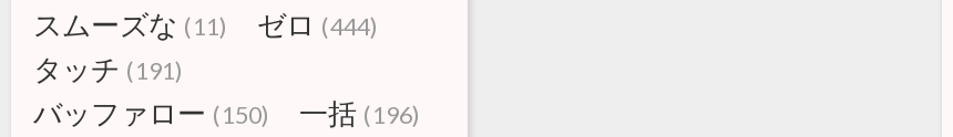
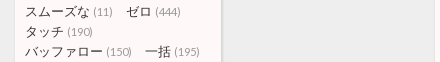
[33,51,184,86] タッチ (191) -> [25,23,93,39] タッチ (190)
[33,95,421,130] バッファロー (150) 一括 (196) -> [25,43,200,59] バッファロー (150) 一括 (195)

